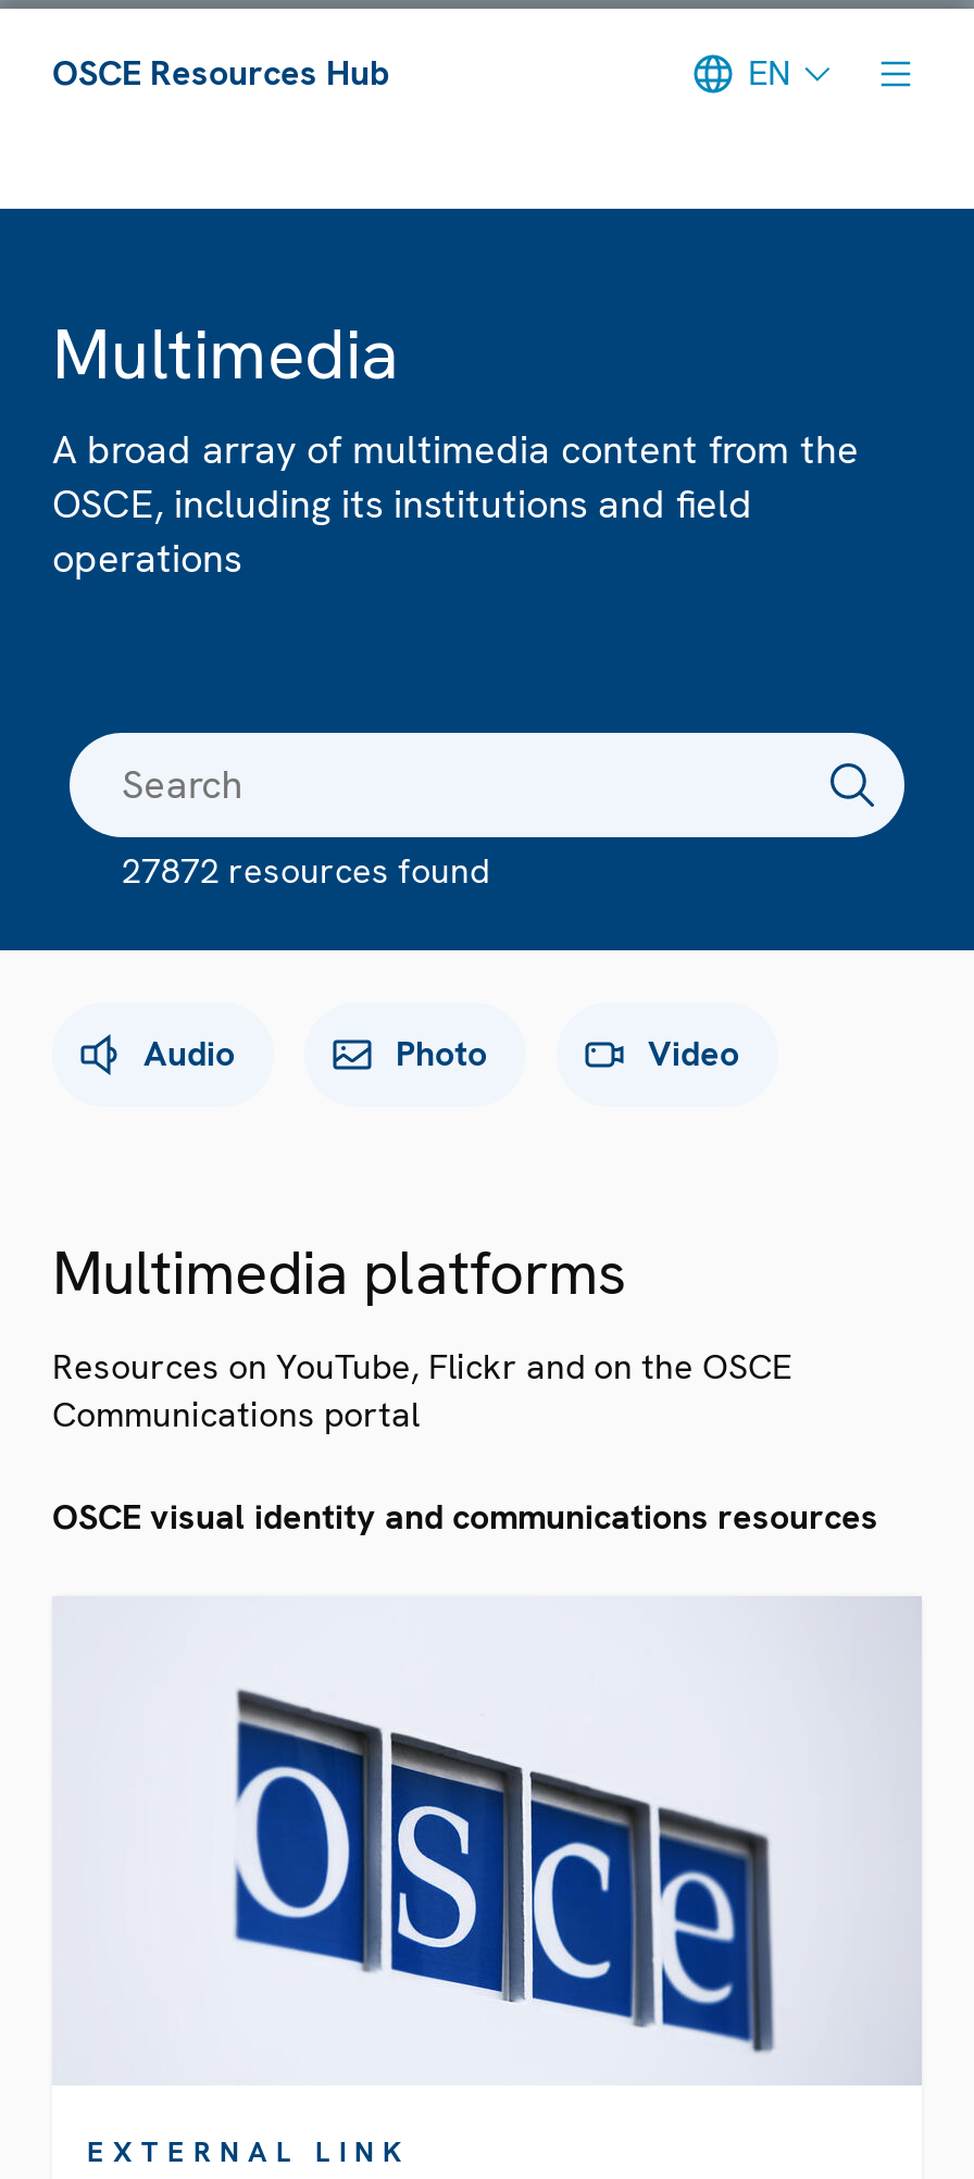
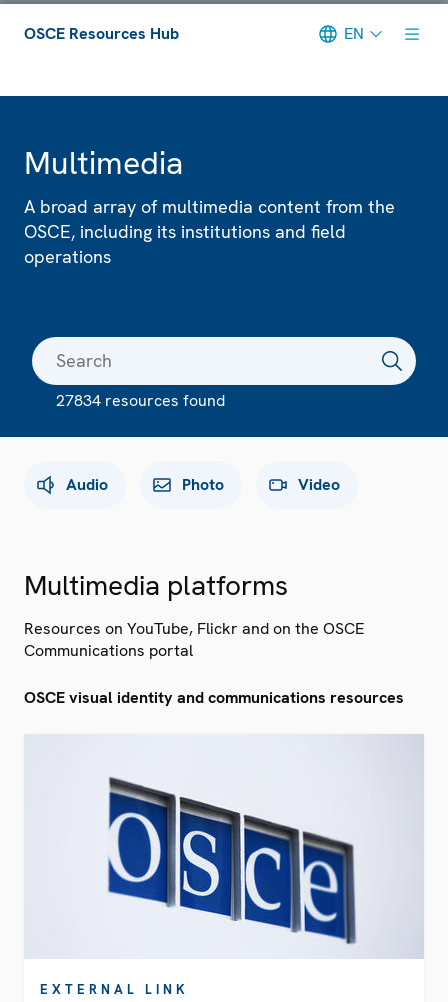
[122,847,489,893] 27872 resources found -> [56,390,225,411] 27834 resources found

